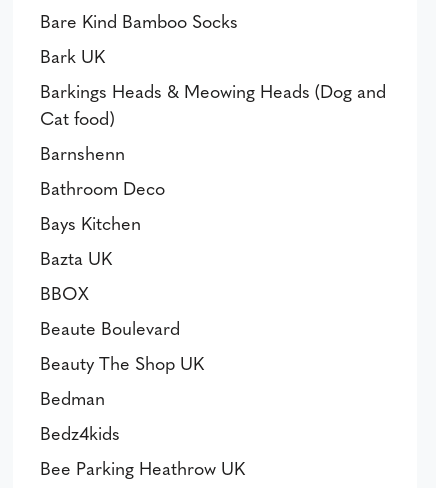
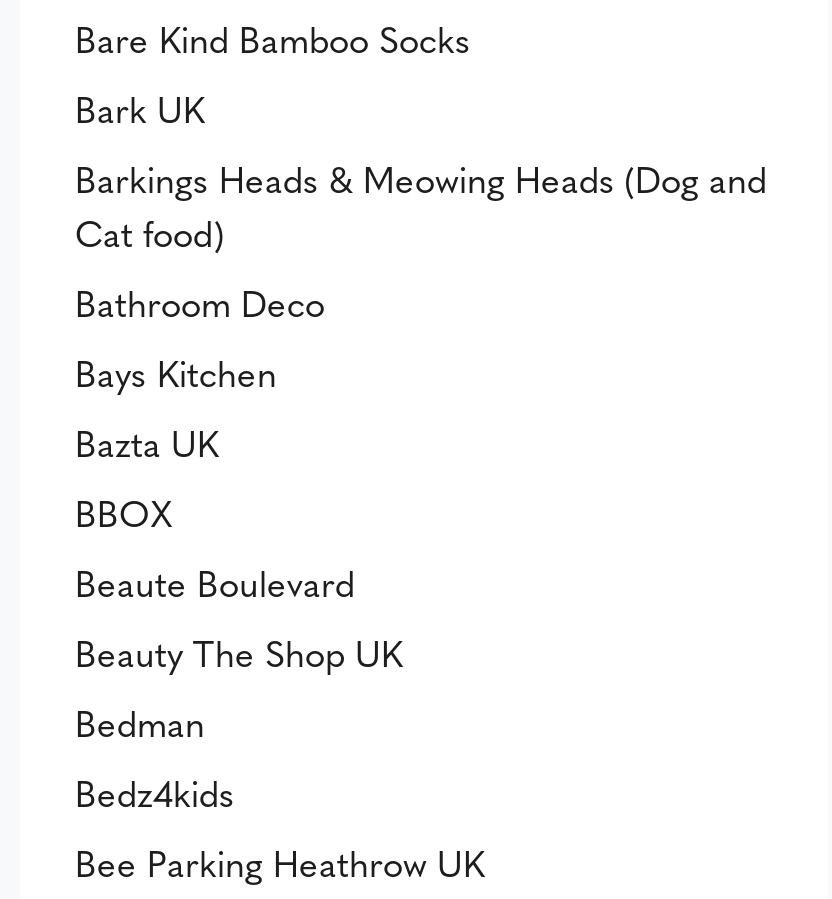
[40,140,125,165] Barnshenn -> none

